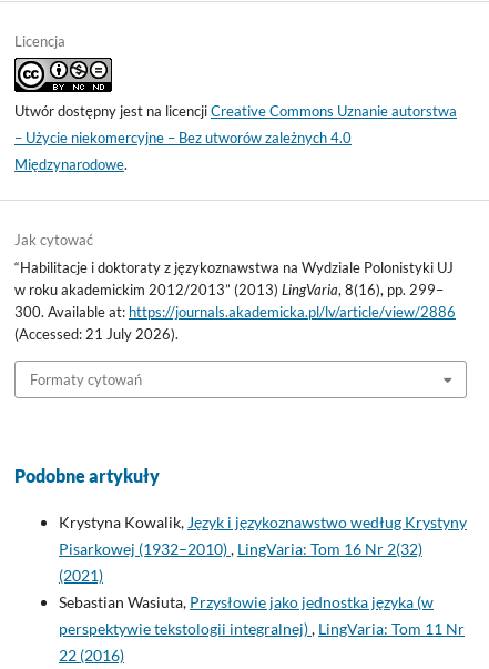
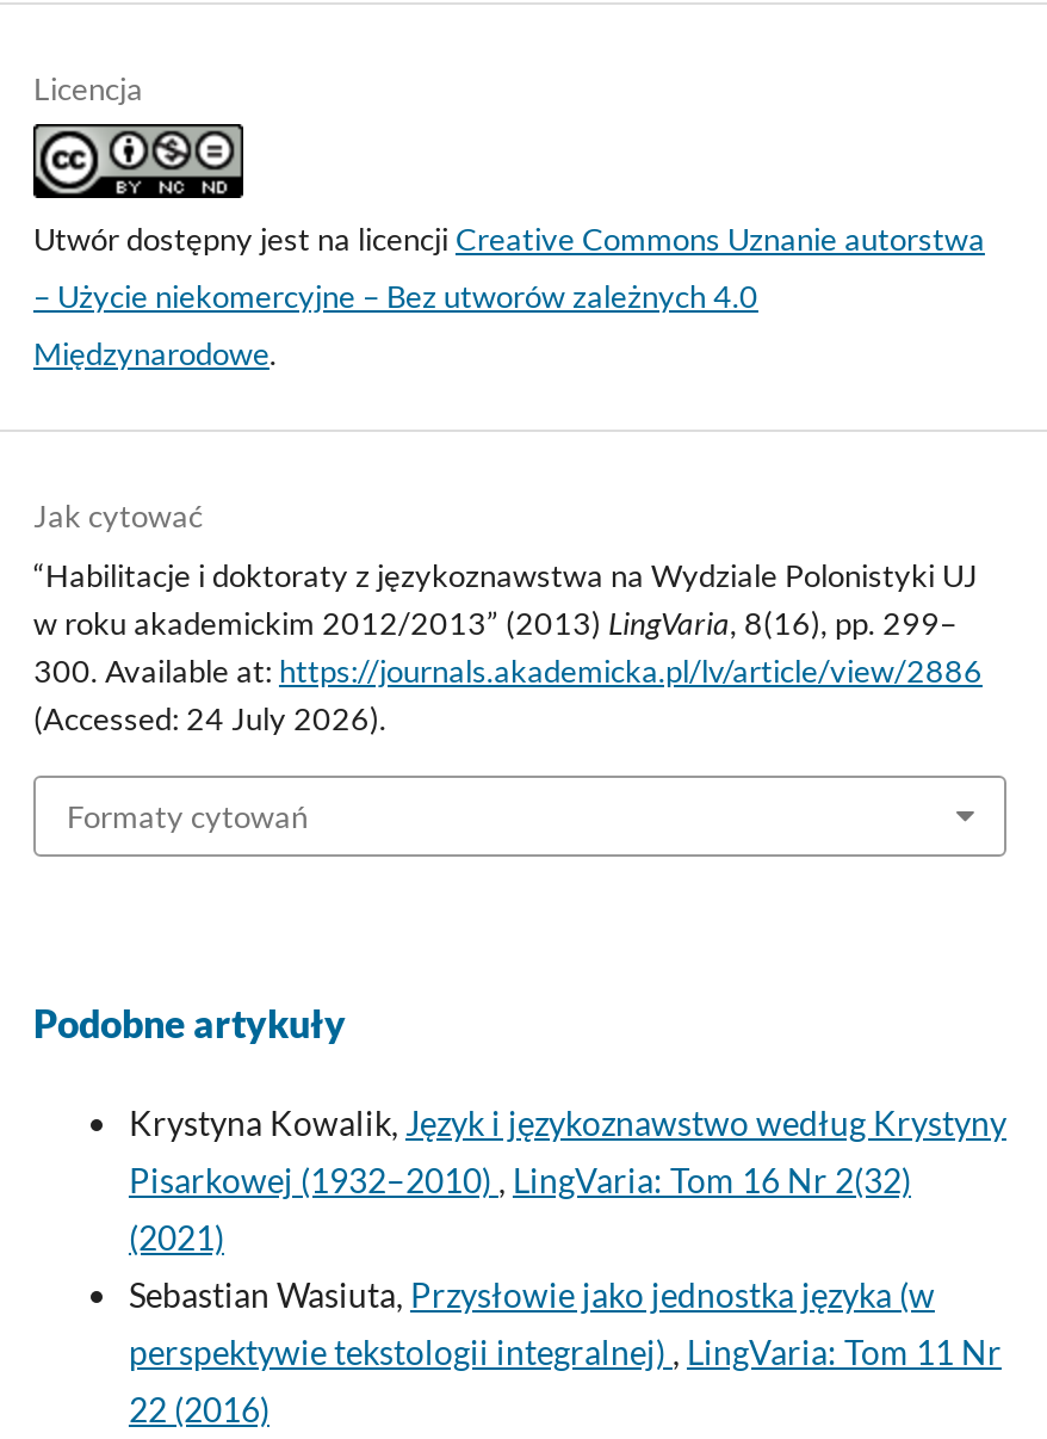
[14,326,179,343] (Accessed: 21 July 2026). -> [33,700,386,739] (Accessed: 24 July 2026).

